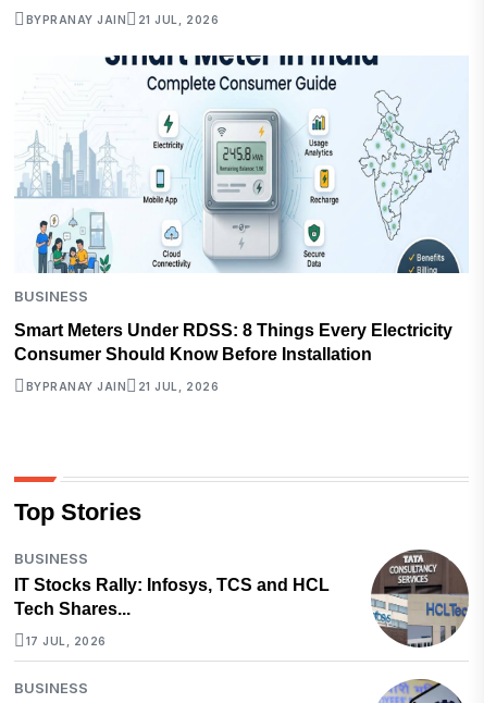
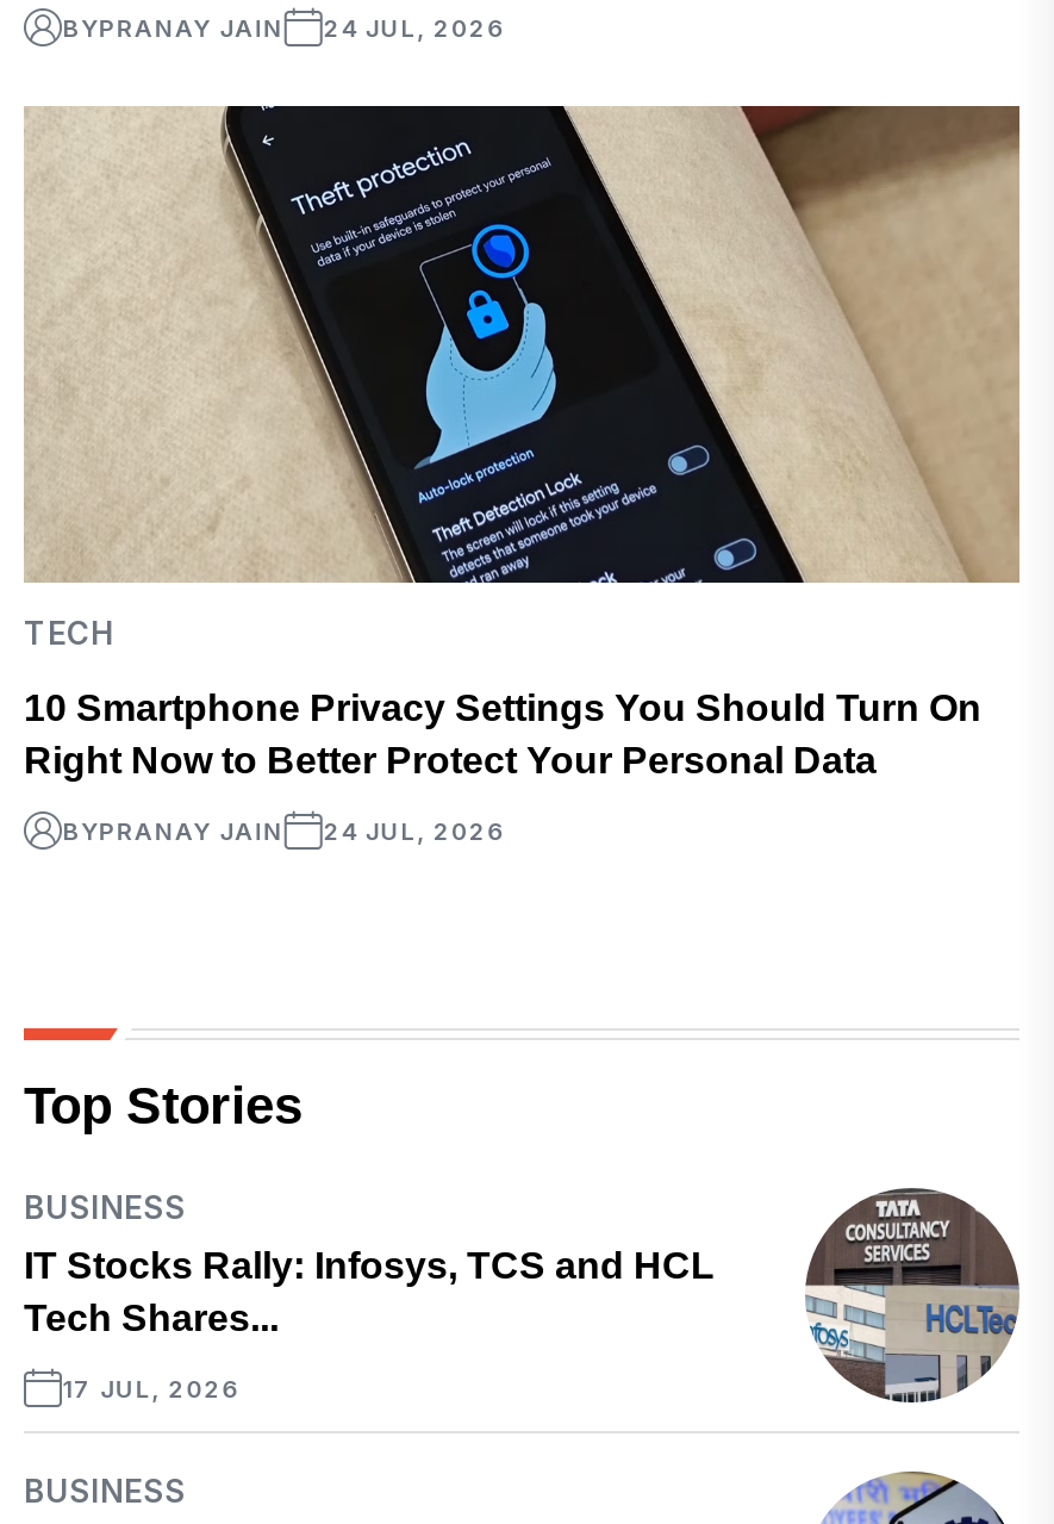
[26,13,219,26] BYPRANAY JAIN 21 JUL, 2026 -> [63,12,505,41] BYPRANAY JAIN 24 JUL, 2026
[14,54,469,304] [image] | BUSINESS -> [21,104,1022,651] [image] | TECH
[14,321,452,363] Smart Meters Under RDSS: 8 Things Every Electricity | Consumer Should Know Before Installation -> [24,687,981,780] 10 Smartphone Privacy Settings You Should Turn On | Right Now to Better Protect Your Personal Data
[26,379,219,393] BYPRANAY JAIN 21 JUL, 2026 -> [63,816,505,844] BYPRANAY JAIN 24 JUL, 2026

